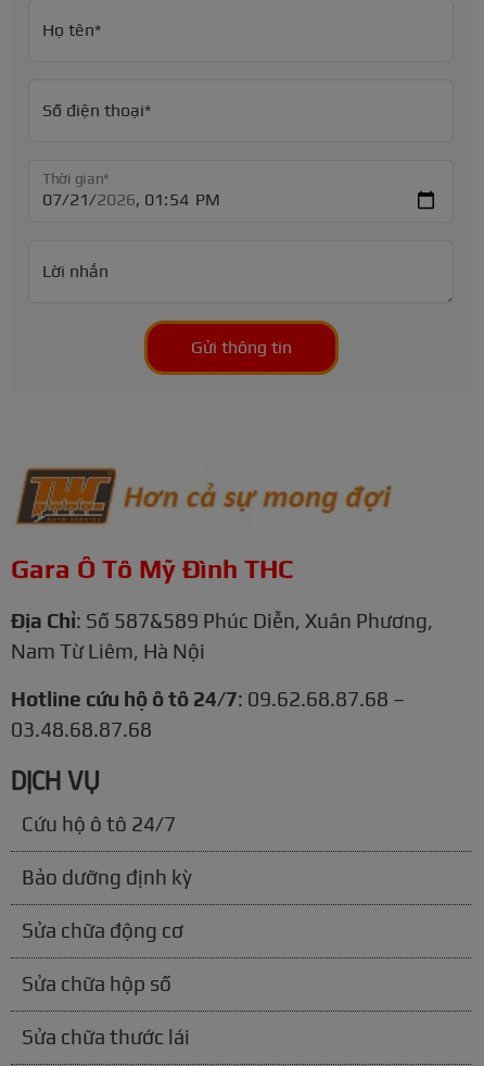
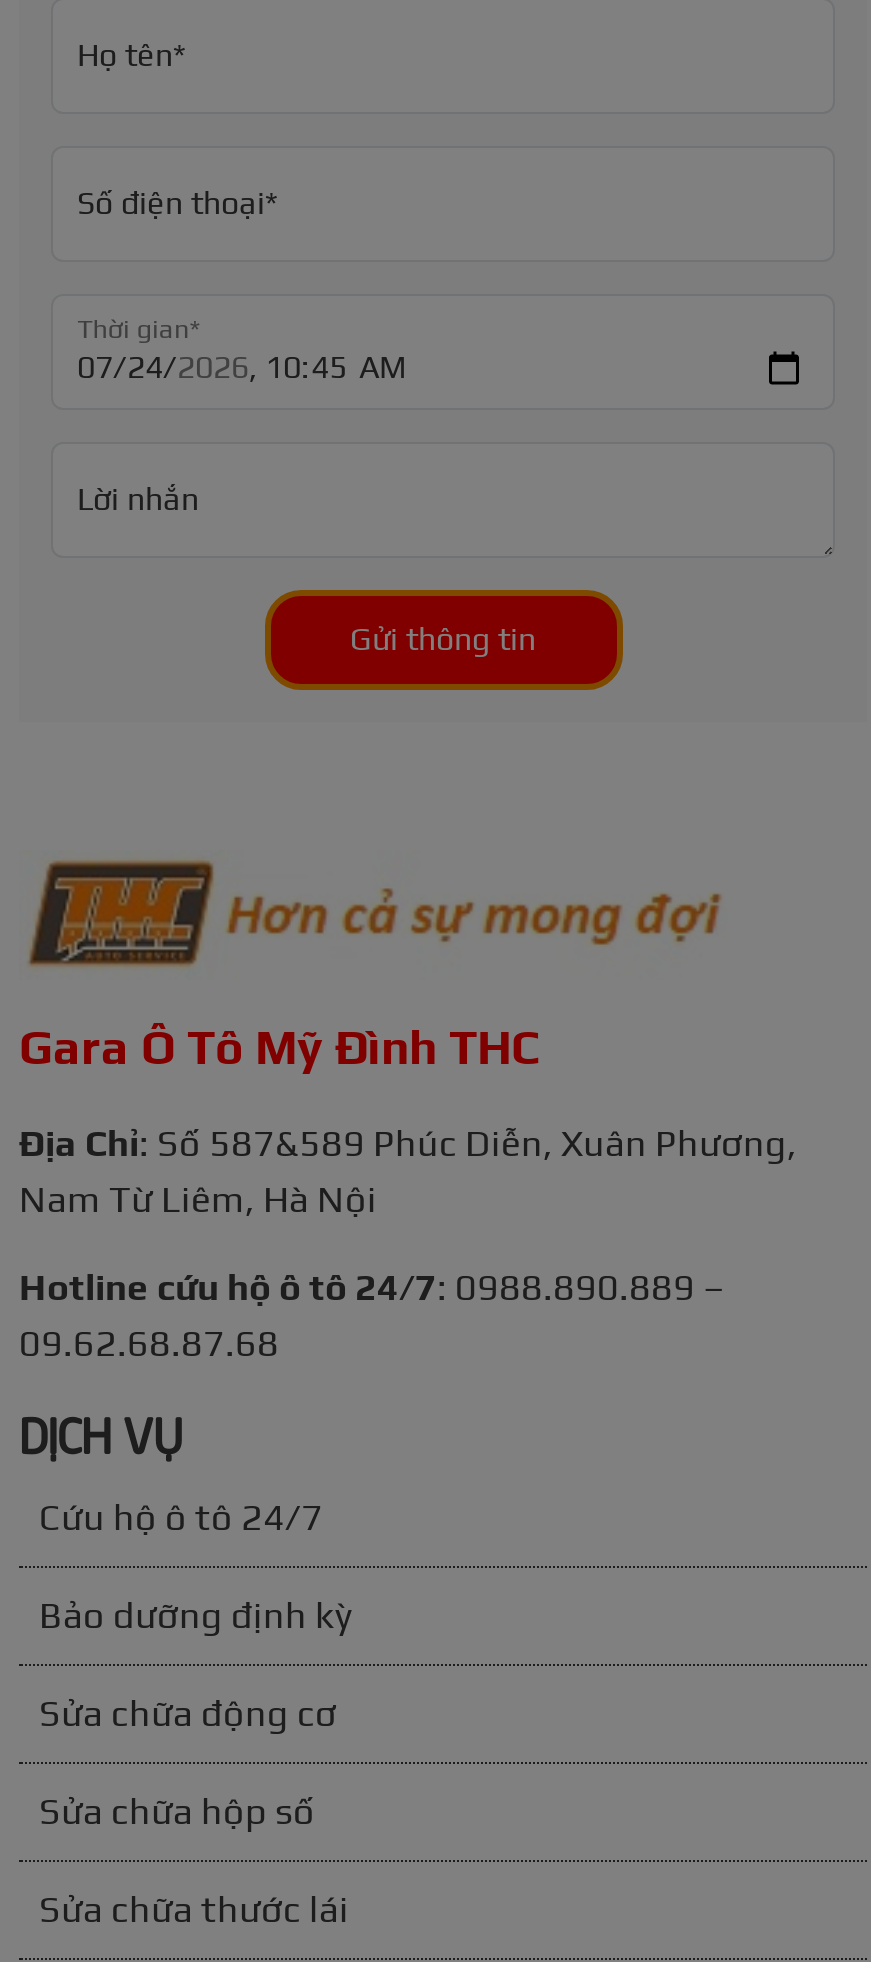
[11,688,405,711] Hotline cứu hộ ô tô 24/7: 09.62.68.87.68 – -> [19,1266,725,1308] Hotline cứu hộ ô tô 24/7: 0988.890.889 –
[11,718,152,741] 03.48.68.87.68 -> [19,1322,279,1364] 09.62.68.87.68

